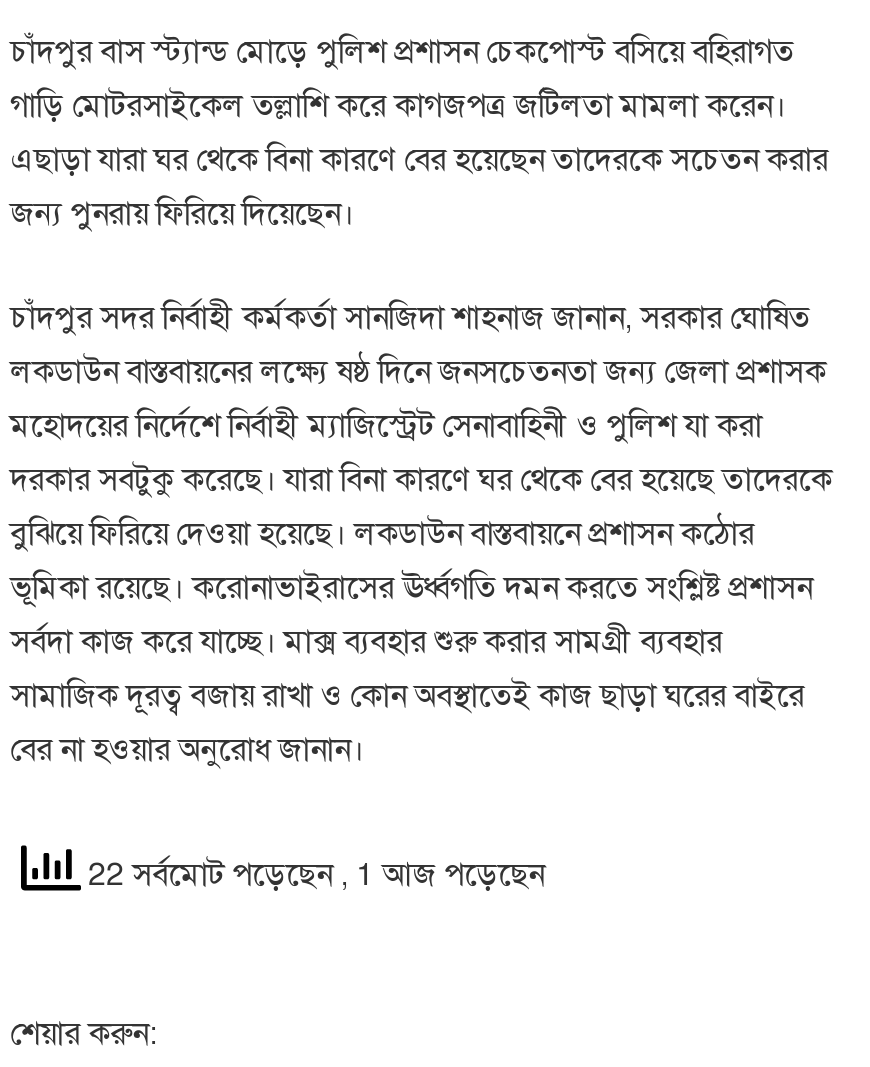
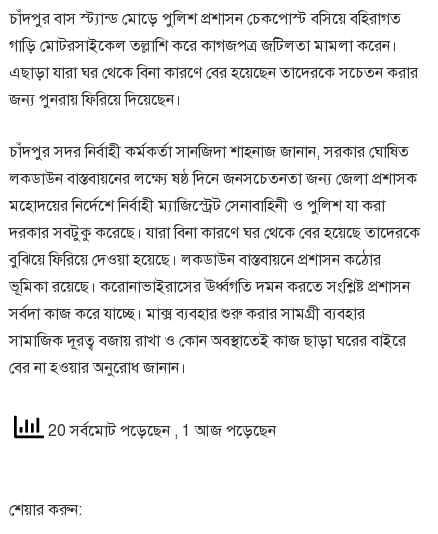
[80,855,544,895] 22 সর্বমোট পড়েছেন, 1 আজ পড়েছেন -> [44,421,276,441] 20 সর্বমোট পড়েছেন, 1 আজ পড়েছেন

